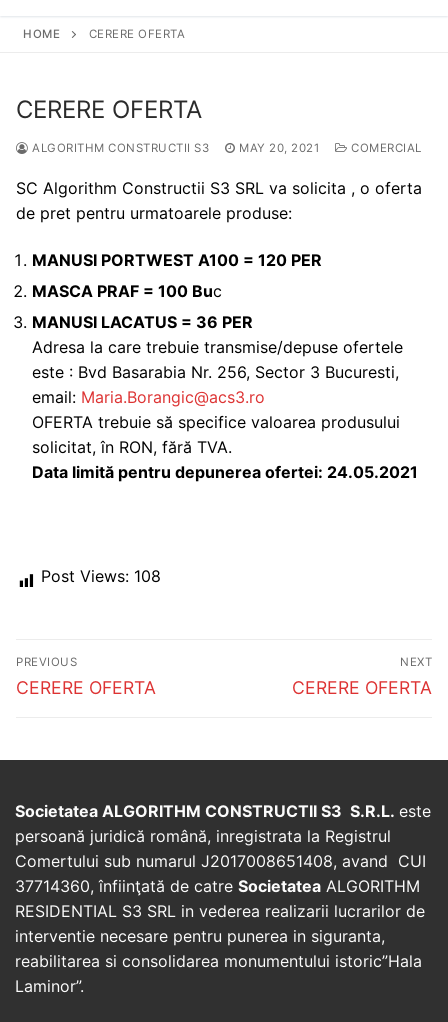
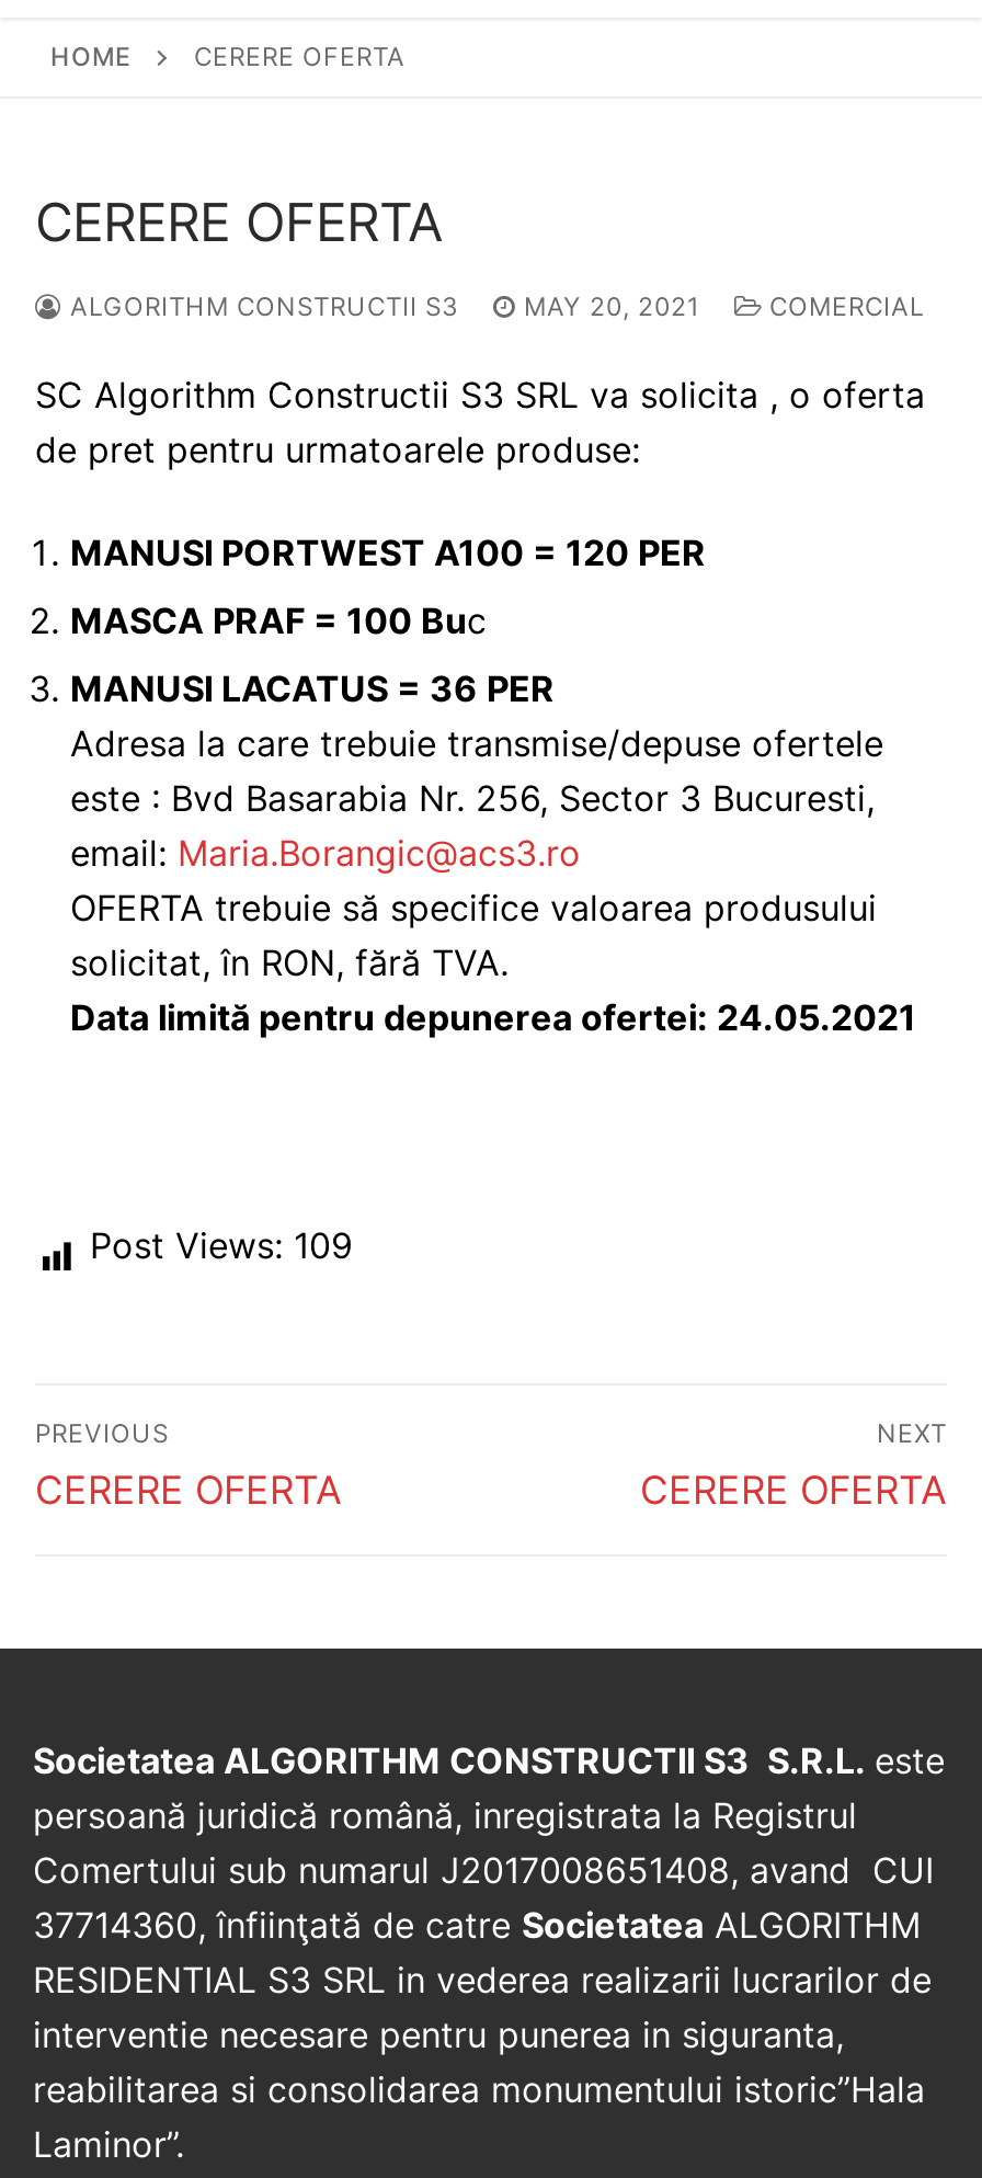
[41,566,161,586] Post Views: 108 -> [90,1223,353,1267] Post Views: 109

